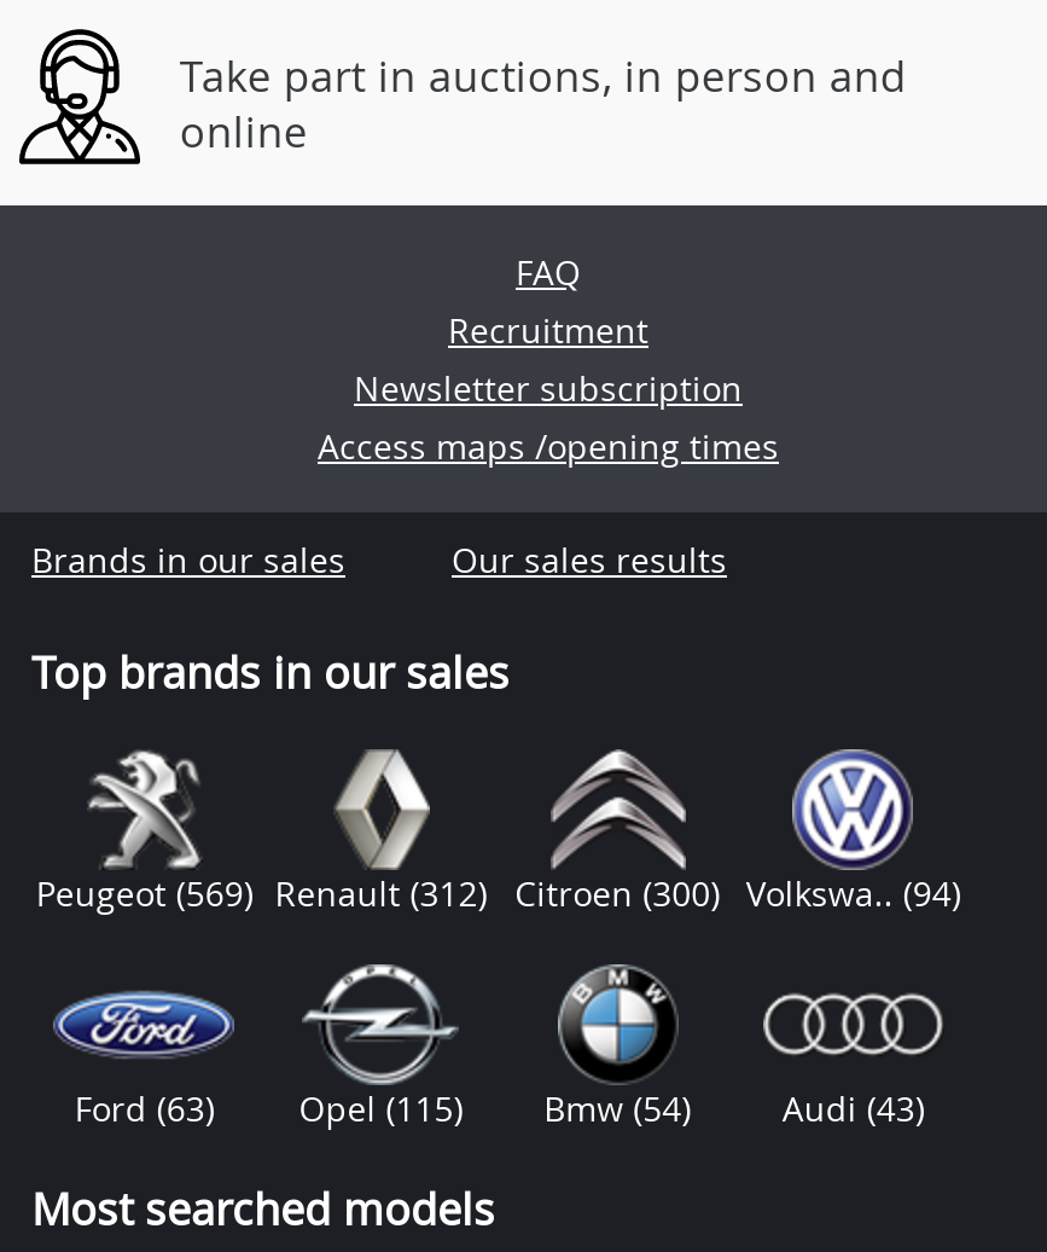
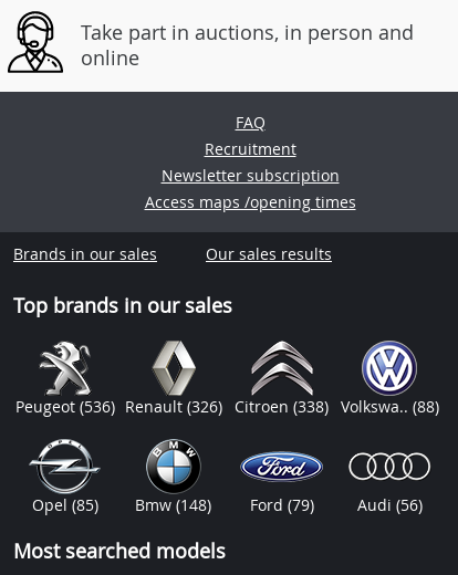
[36,870,961,916] Peugeot (569) Renault (312) Citroen (300) Volkswa.. (94) -> [15,396,439,417] Peugeot (536) Renault (326) Citroen (338) Volkswa.. (88)
[53,964,925,1131] [image] | Ford (63) | Opel(115) | Bmw (54) | Audi (43) -> [24,438,422,515] [image] | Opel (85) | Bmw(148) | Ford (79) | Audi (56)
[302,964,459,1068] [image] -> [138,439,207,487] [image]
[529,962,705,1068] [image] -> [240,439,324,487] [image]

